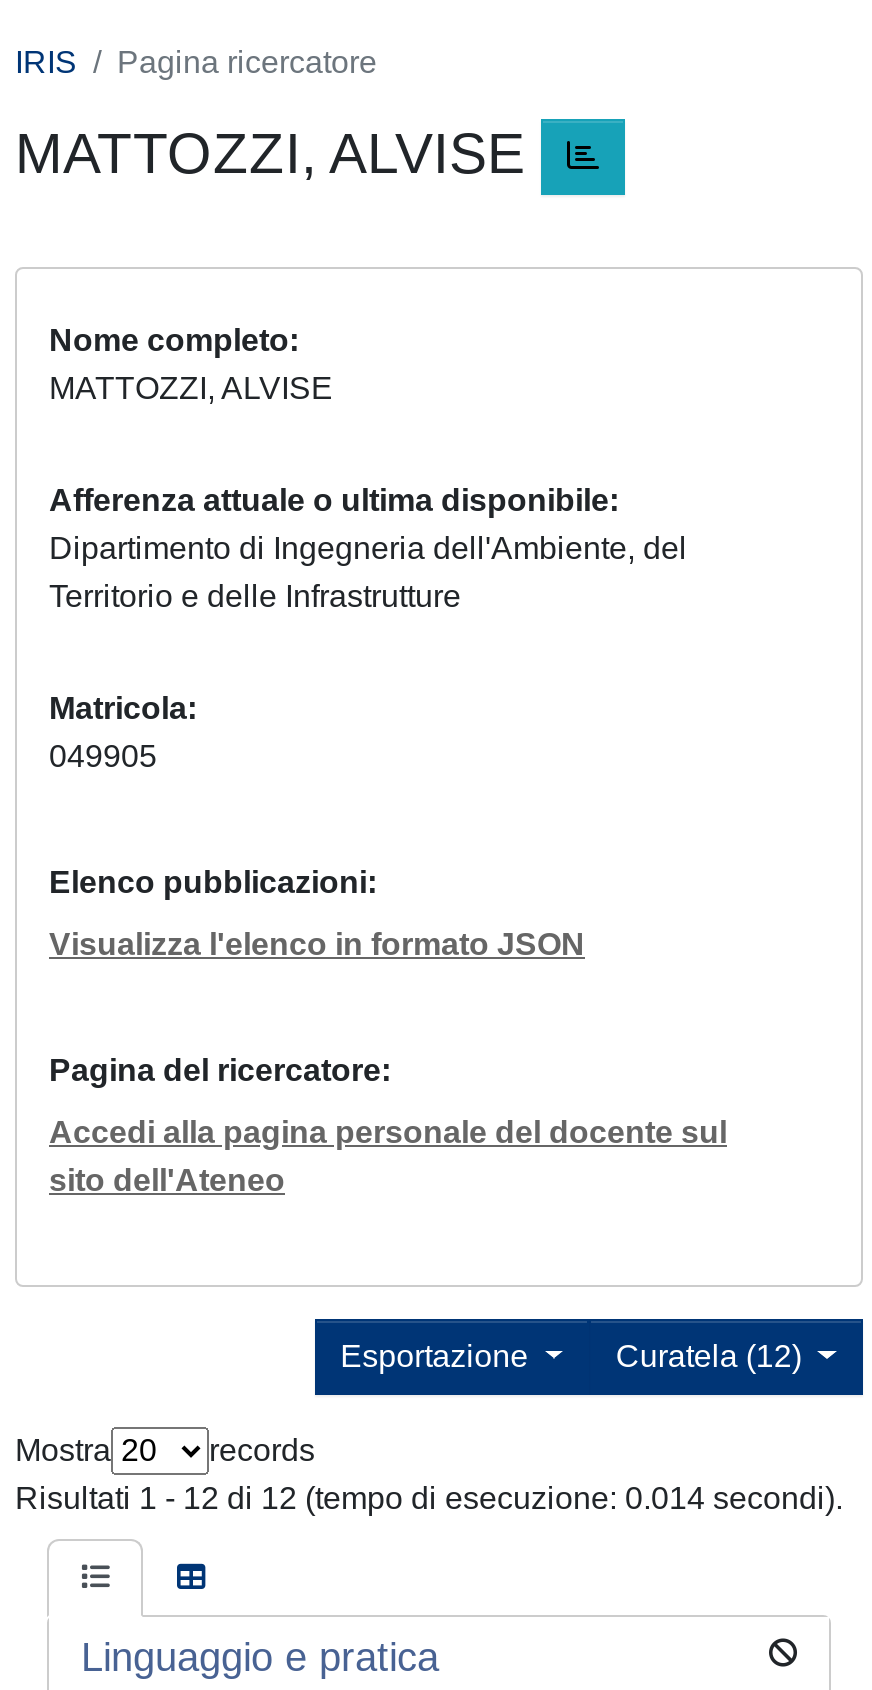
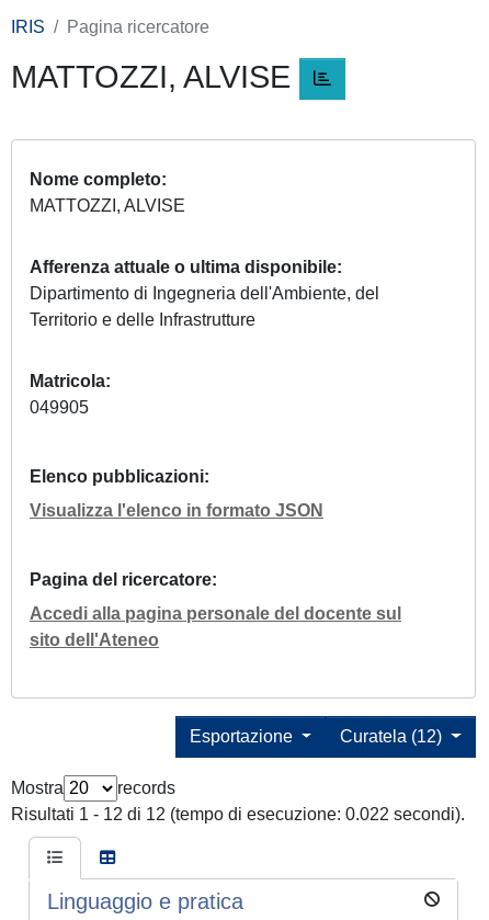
[15,1482,843,1516] Risultati 1 - 12 di 12 (tempo di esecuzione: 0.014 secondi). -> [11,805,465,824] Risultati 1 - 12 di 12 (tempo di esecuzione: 0.022 secondi).

